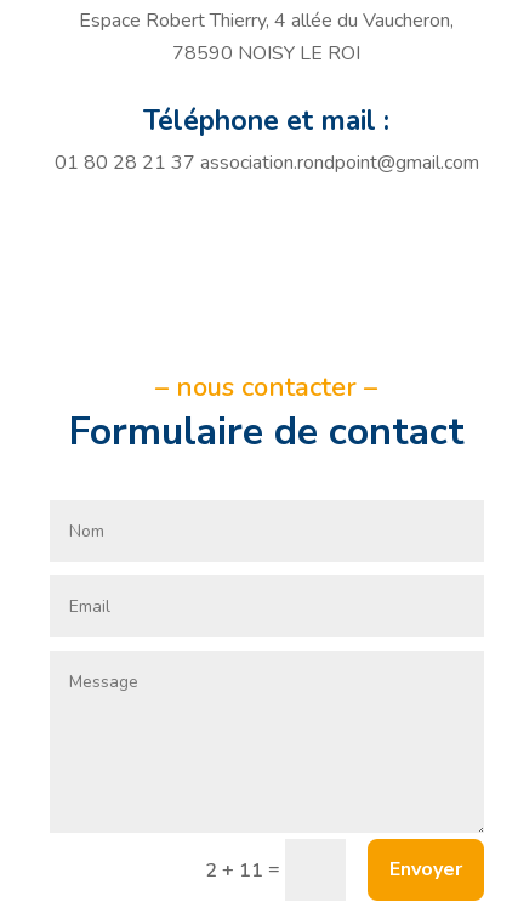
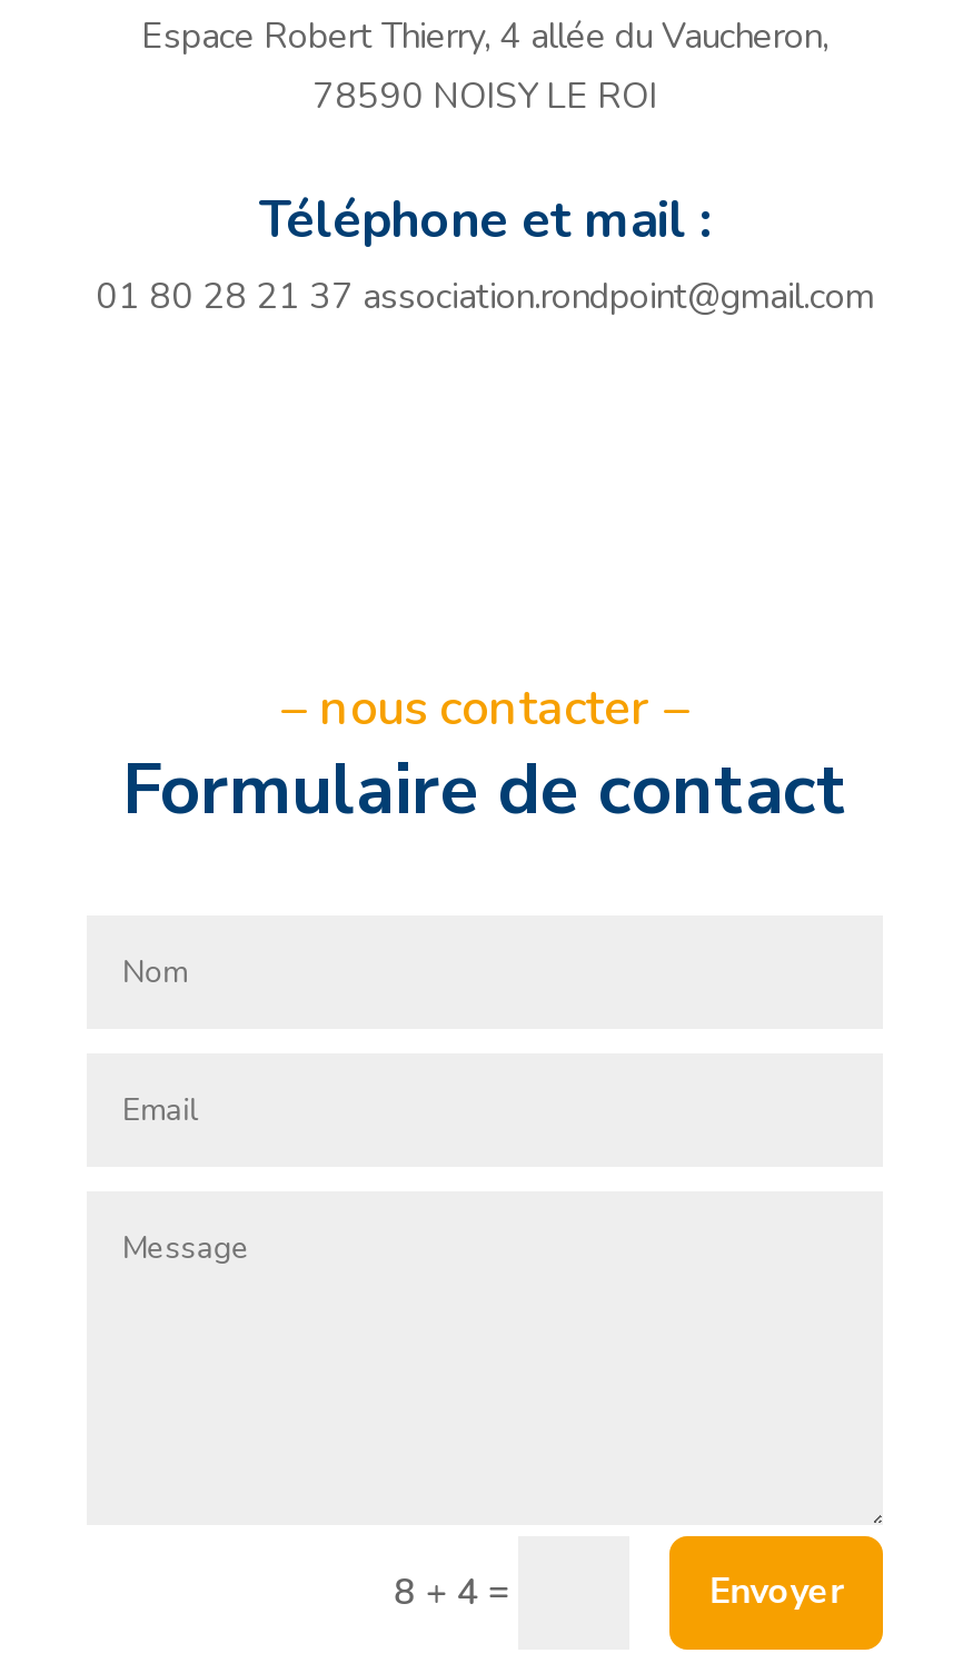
[205,856,285,884] 2 + 11 = -> [394,1568,519,1619] 8 + 4 =

